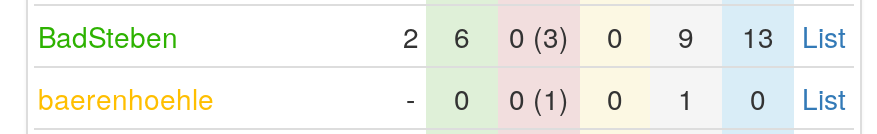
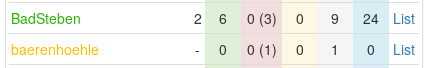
[403,16,846,56] 2 6 0 (3) 0 9 13 List -> [193,8,415,28] 2 6 0 (3) 0 9 24 List

